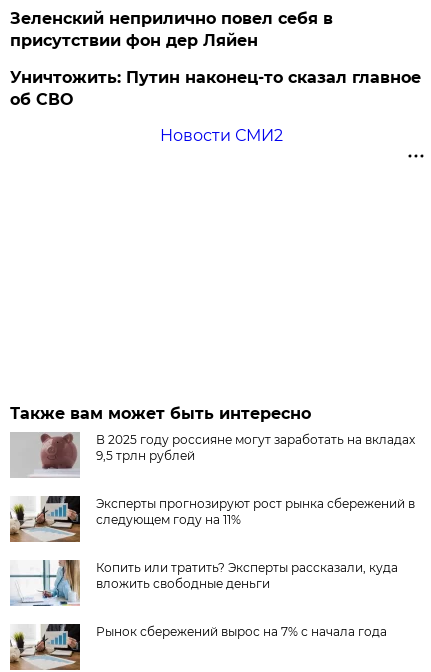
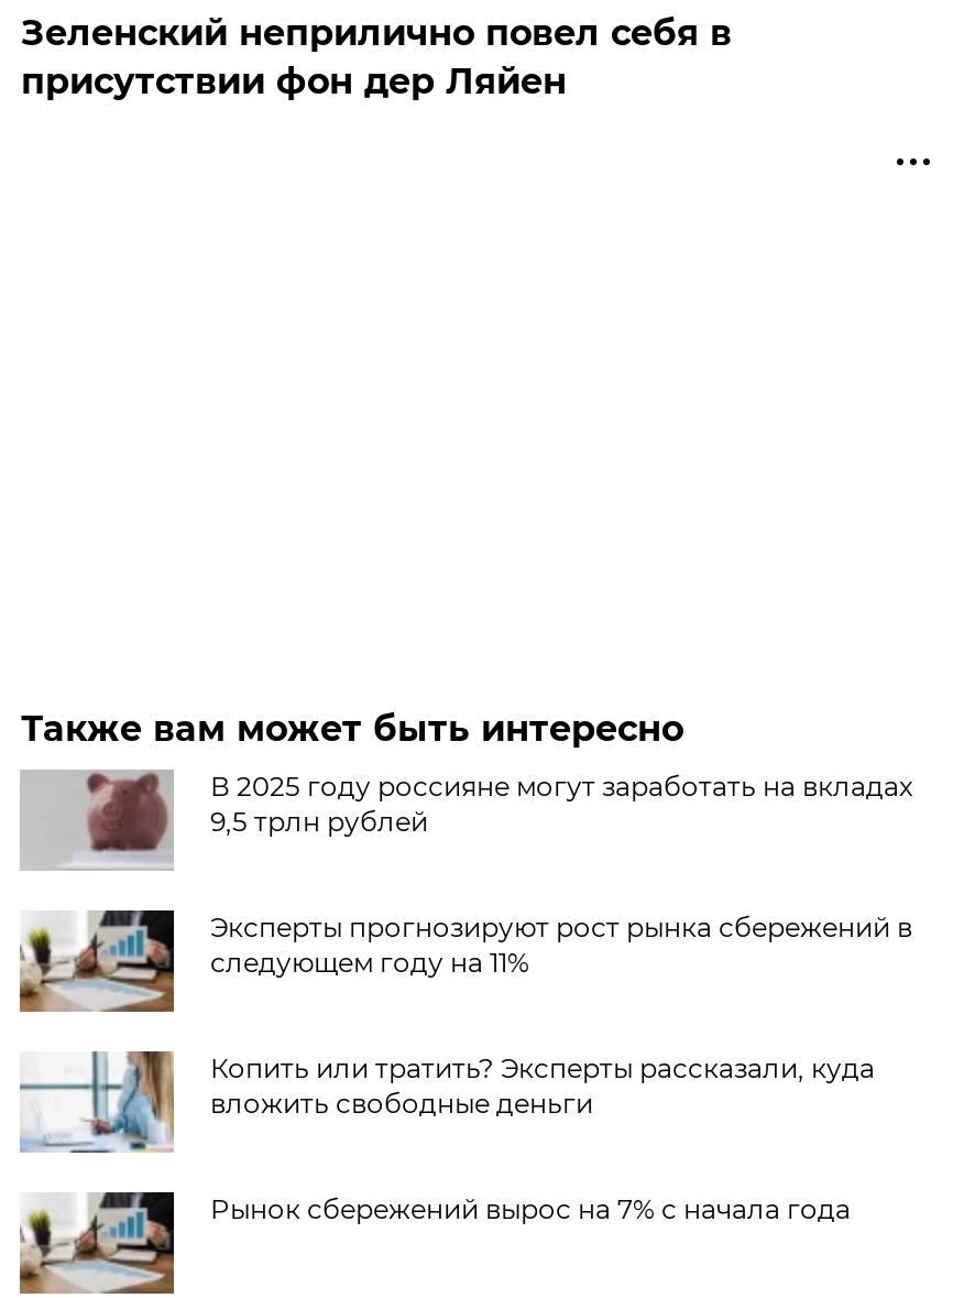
[10,68,421,145] Уничтожить: Путин наконец-то сказал главное | об СВО | Новости СМИ2 -> none

